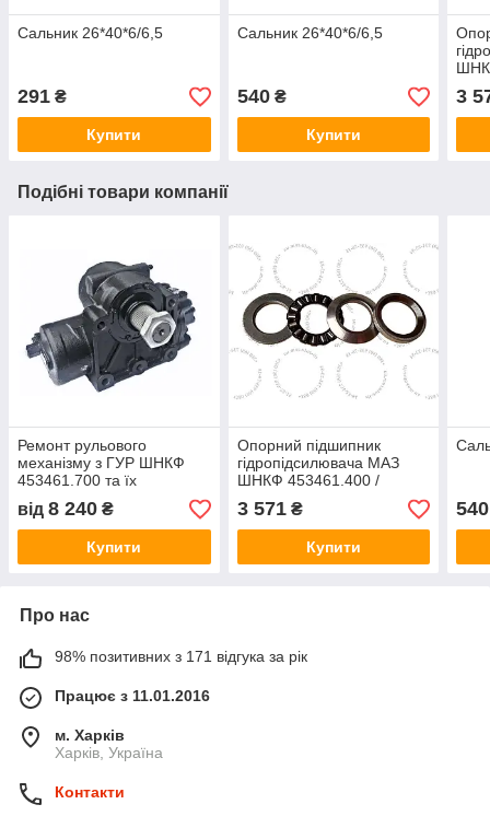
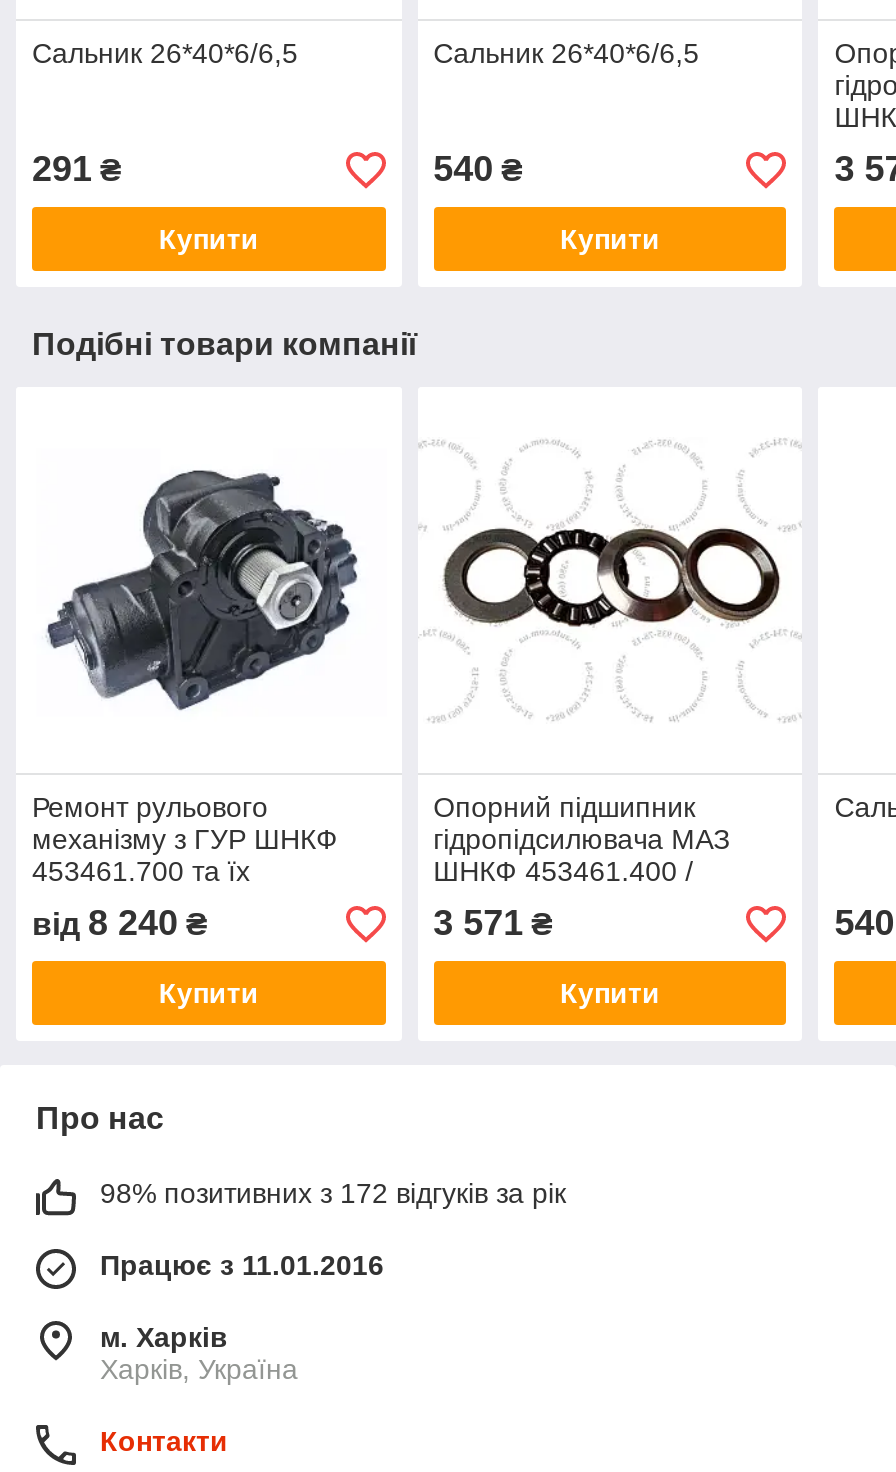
[55,648,307,665] 98% позитивних з 171 відгука за рік -> [100,1177,566,1209] 98% позитивних з 172 відгуків за рік

